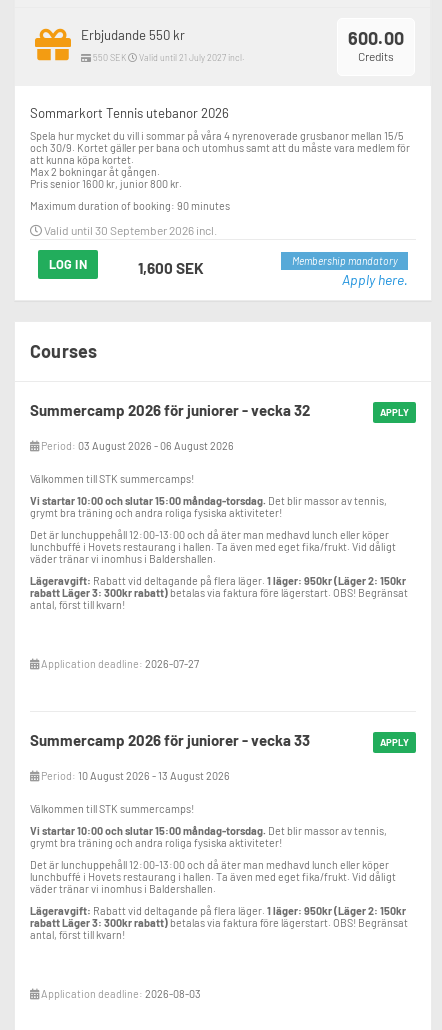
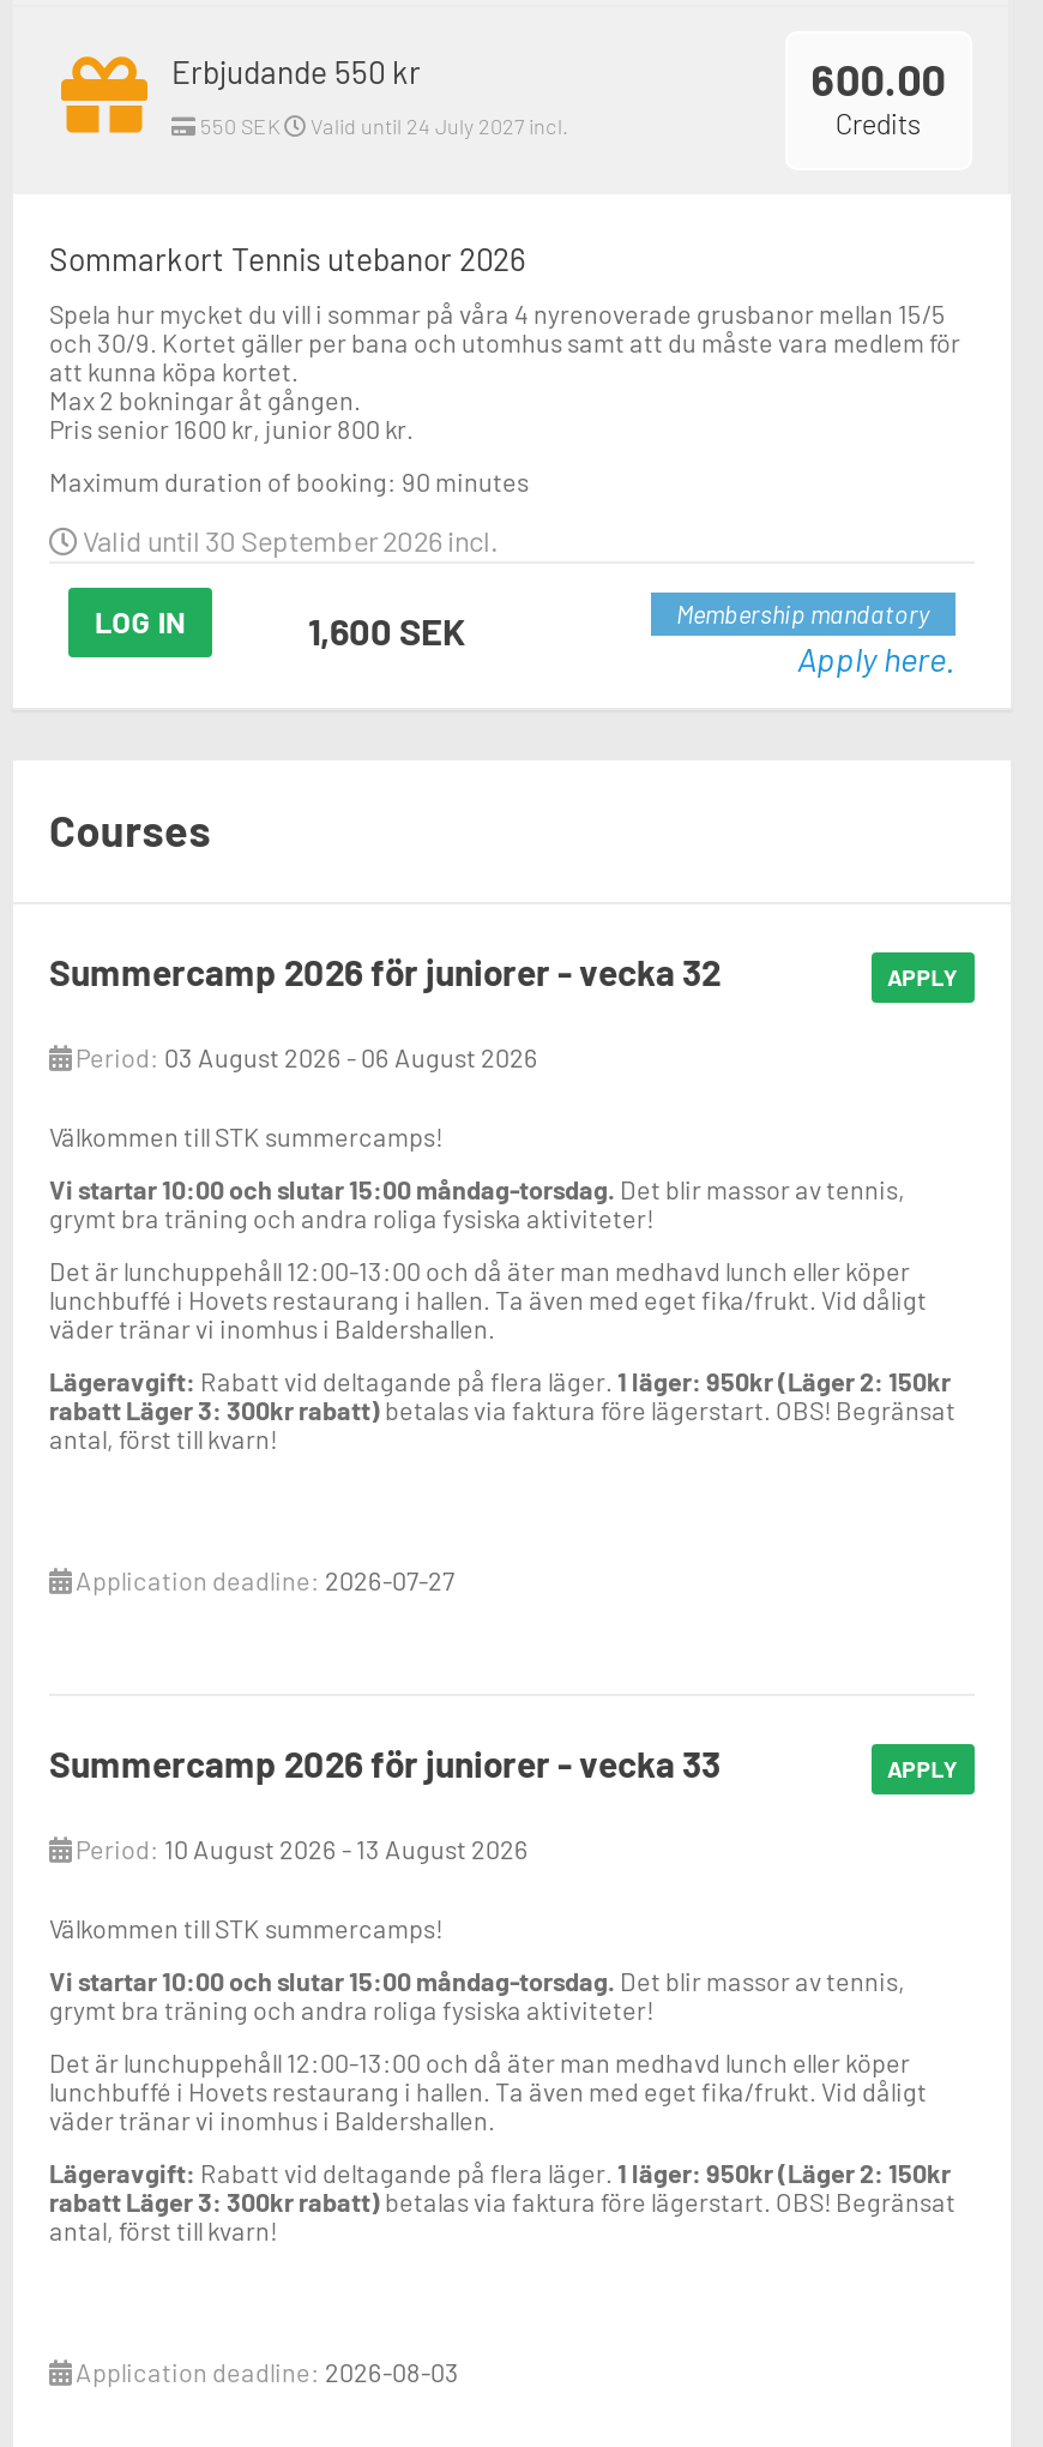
[137,52,245,63] Valid until 21 July 2027 incl. -> [306,113,569,139] Valid until 24 July 2027 incl.

